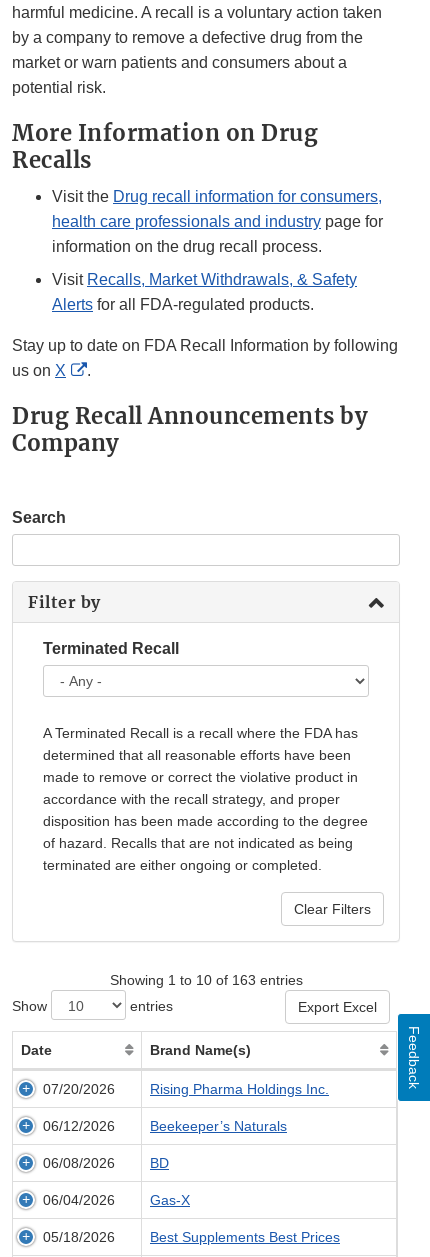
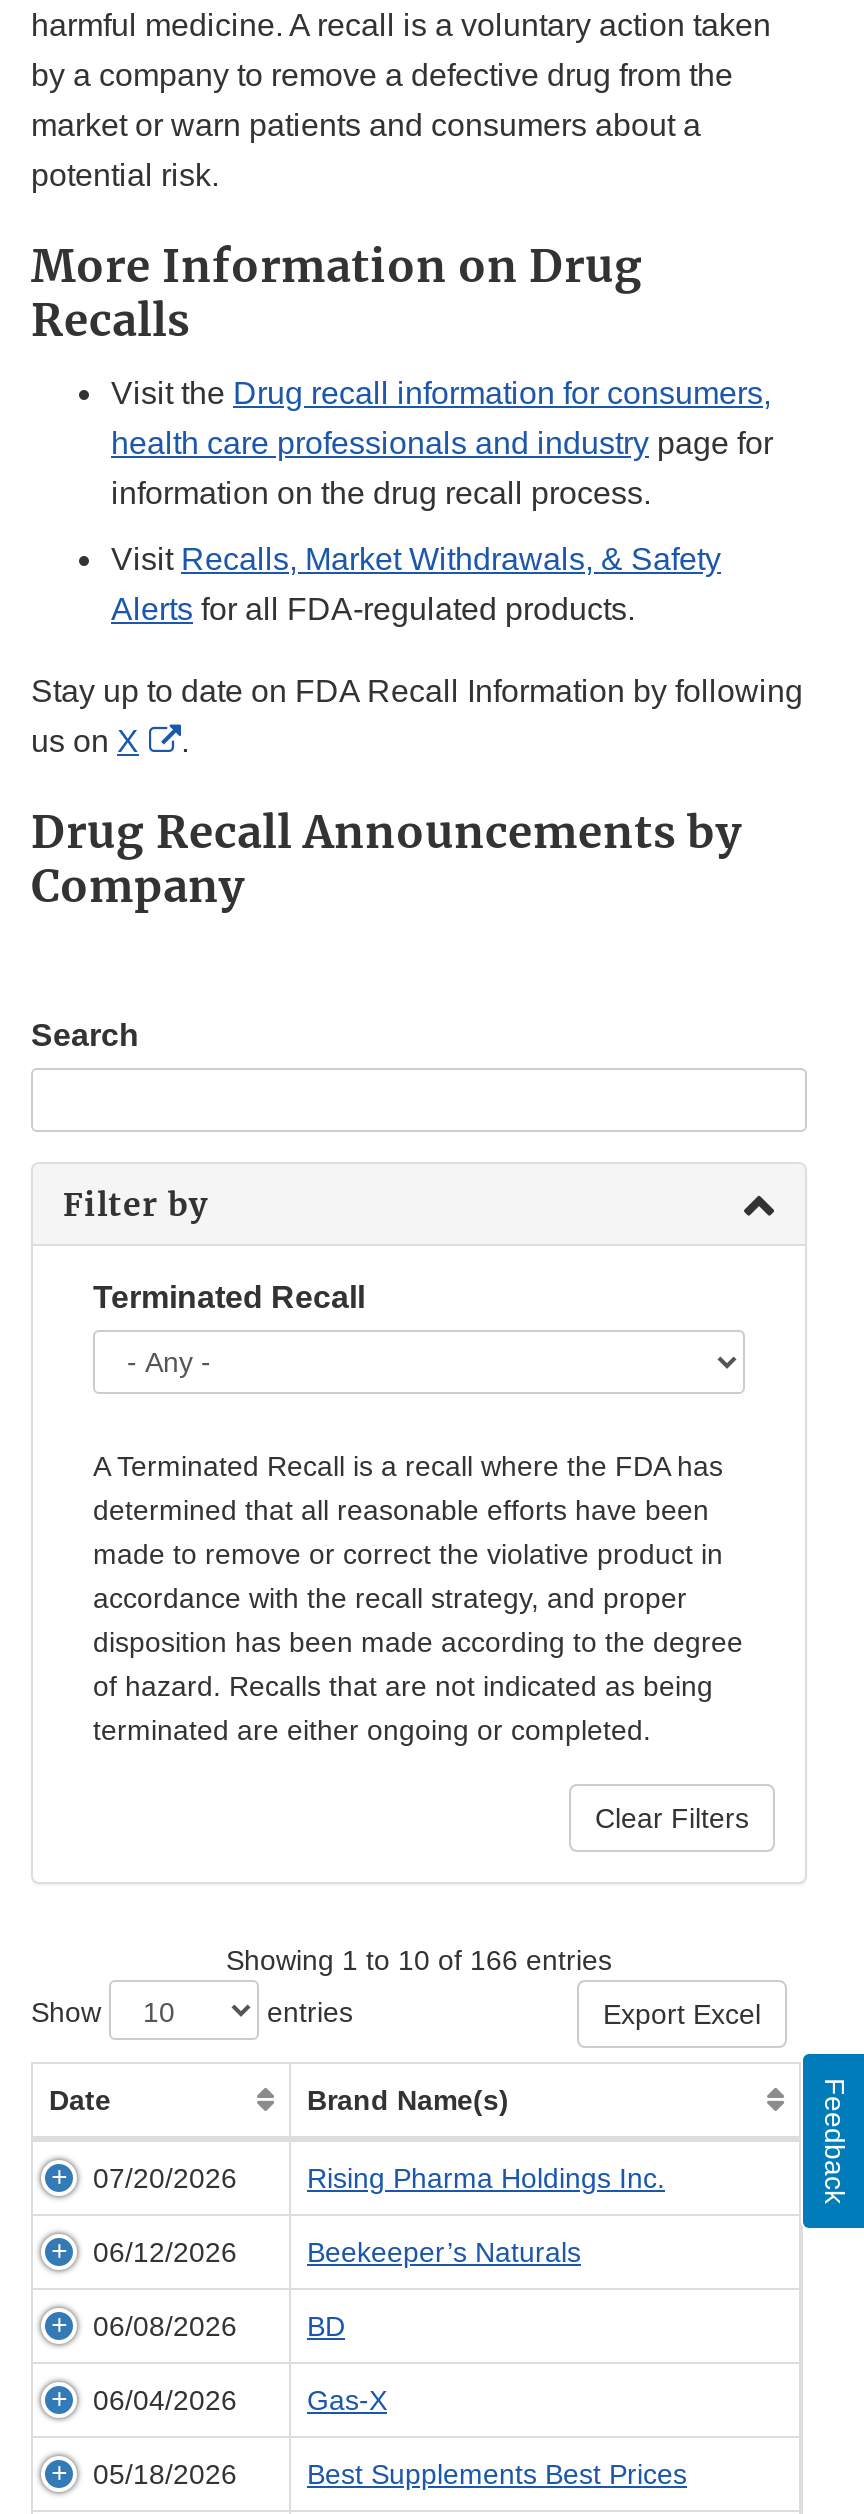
[109,972,302,988] Showing 1 to 10 of 163 entries -> [226,1945,612,1977] Showing 1 to 10 of 166 entries

